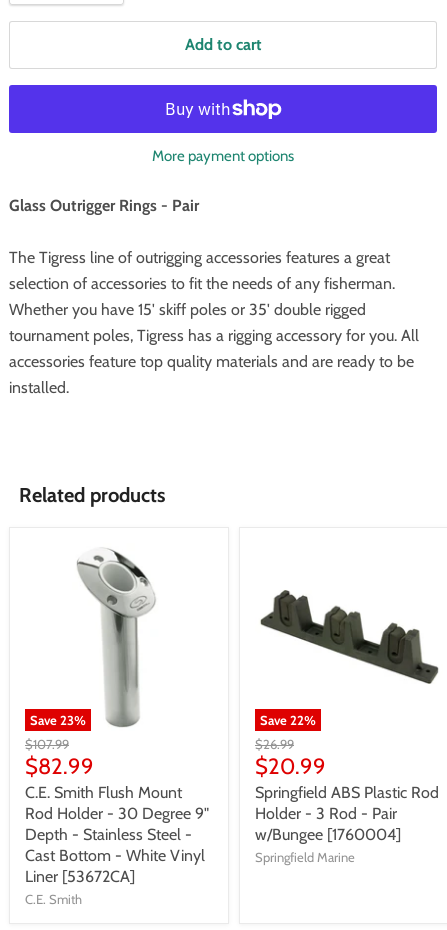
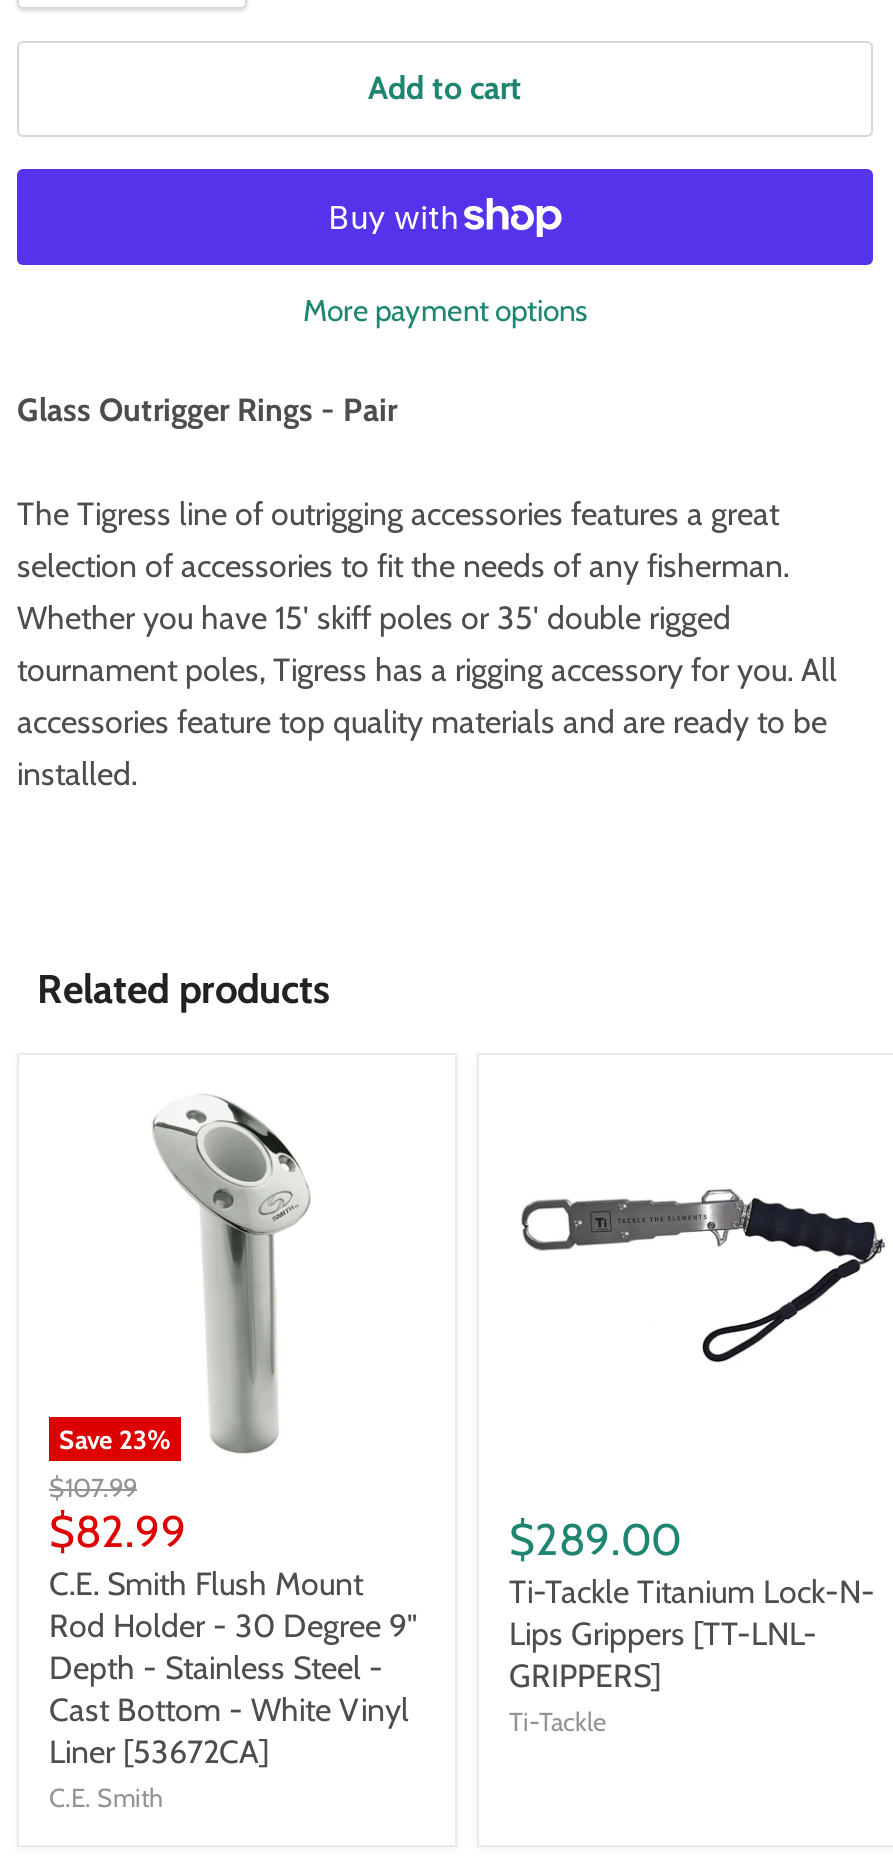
[260,589,442,685] [image] -> [519,1179,887,1367] [image]
[255,712,439,865] Save 22% | $26.99 | $20.99 | Springfield ABS Plastic Rod | Holder - 3 Rod - Pair | w/Bungee [1760004] | Springfield Marine -> [509,1512,875,1736] $289.00 | Ti-Tackle Titanium Lock-N- | Lips Grippers [TT-LNL- | GRIPPERS] | Ti-Tackle

